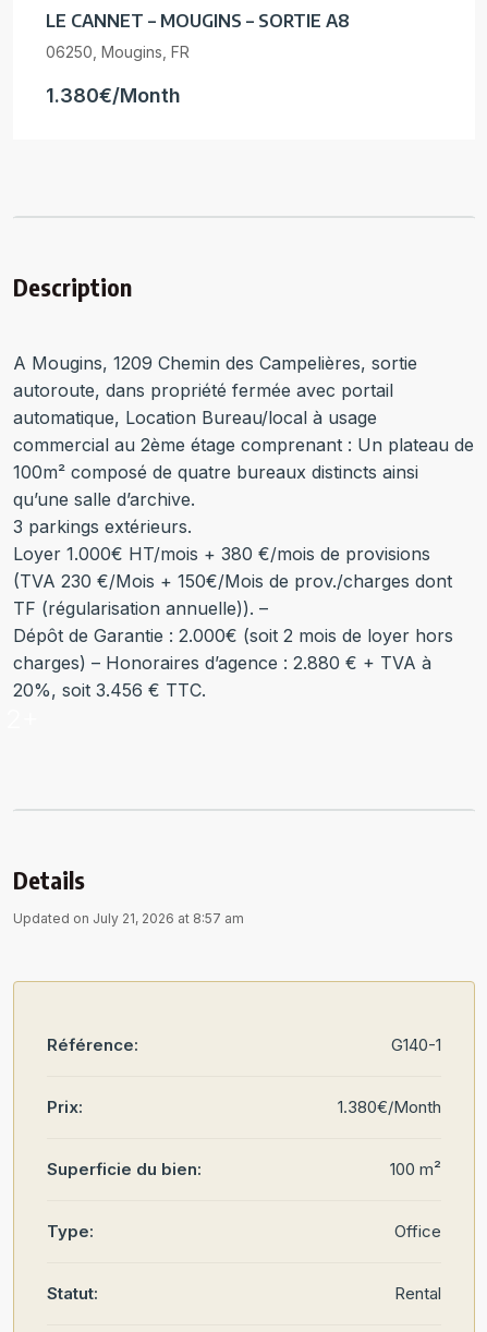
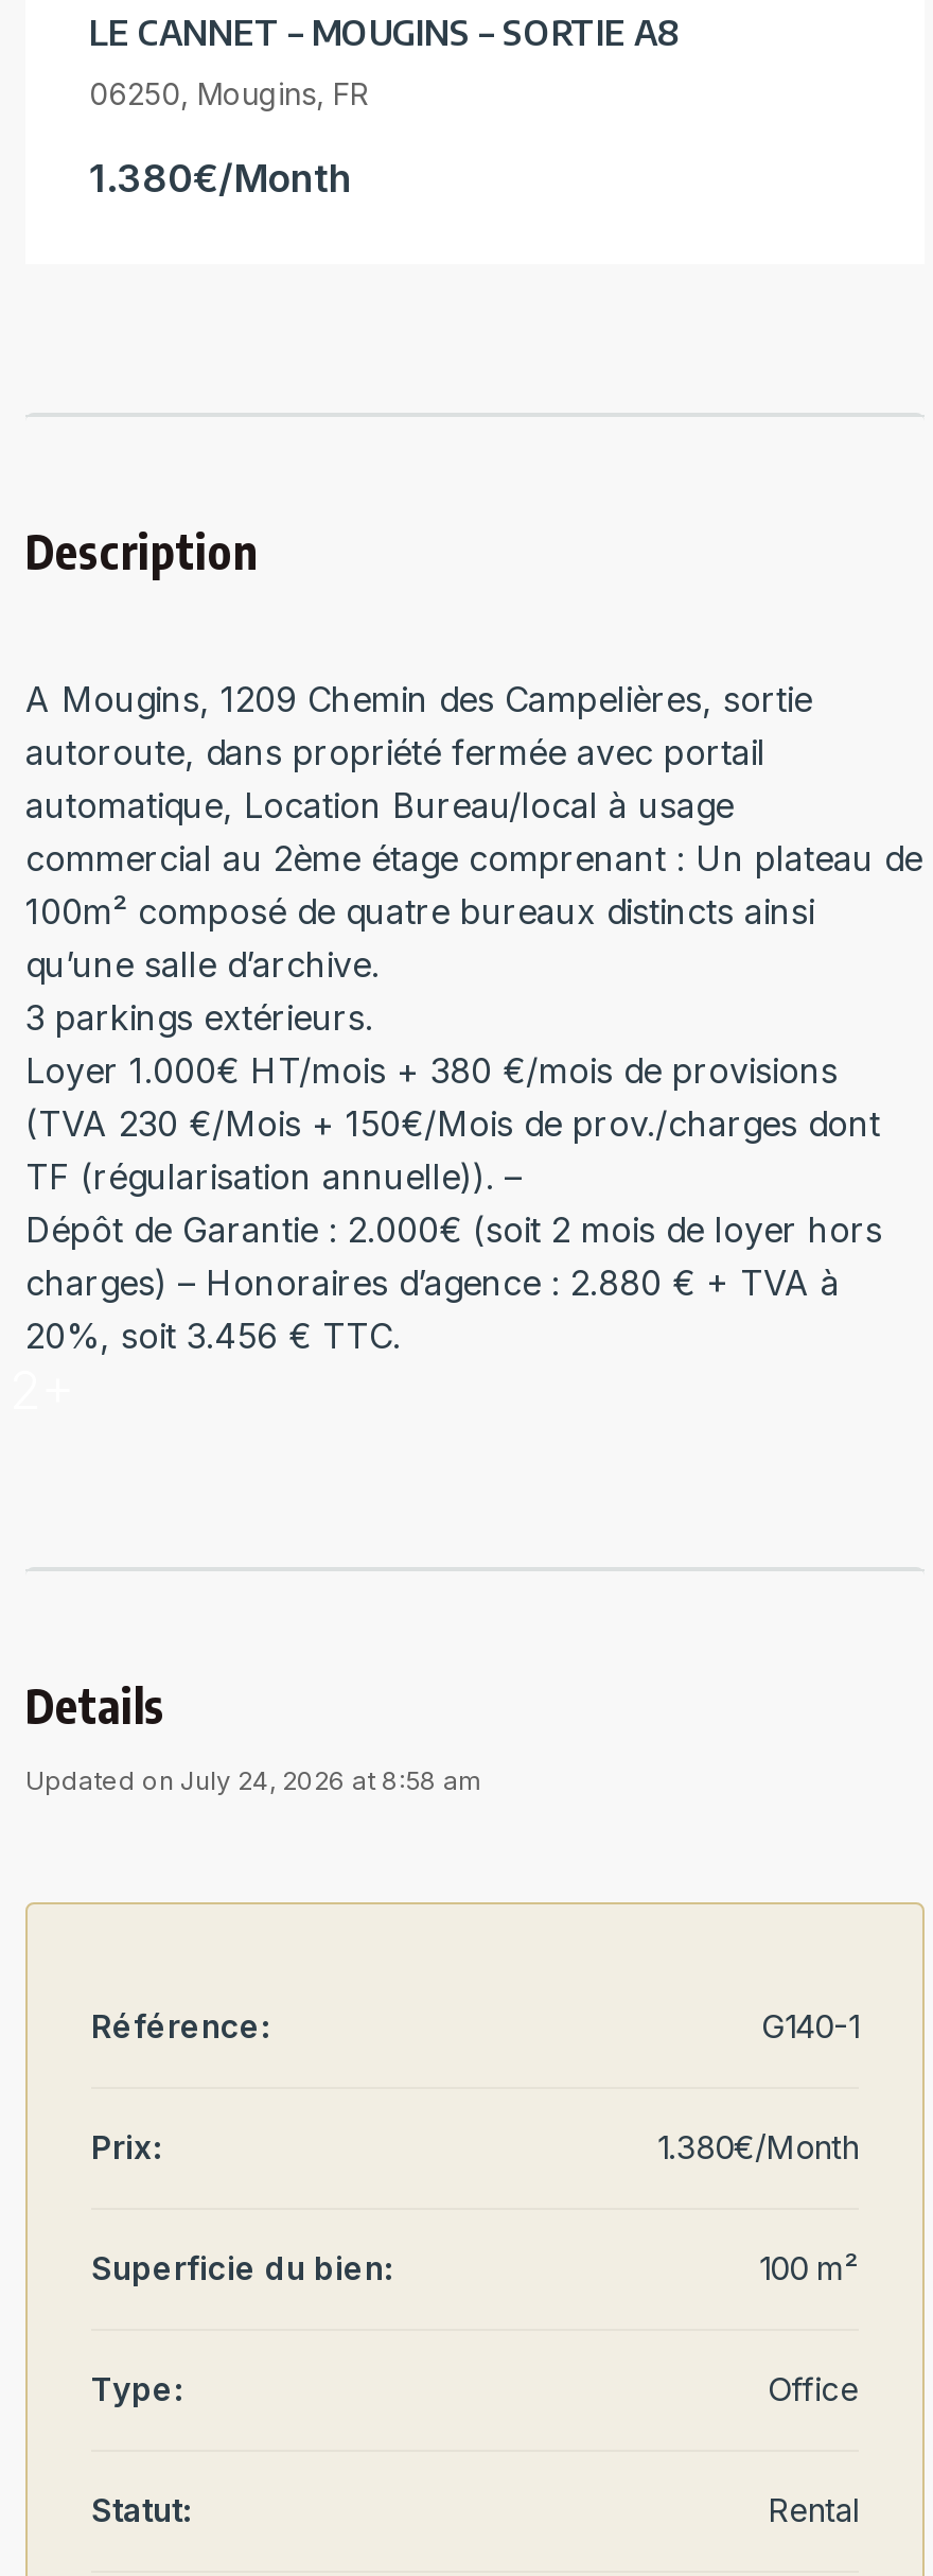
[13,910,244,927] Updated on July 21, 2026 at 8:57 am -> [25,1764,481,1796] Updated on July 24, 2026 at 8:58 am

